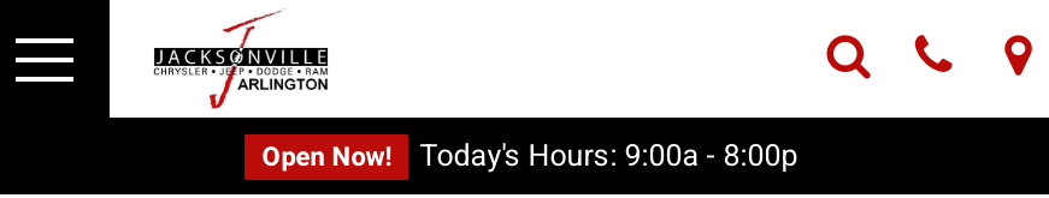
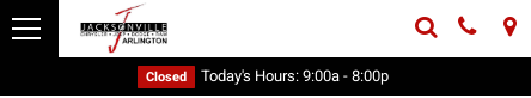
[262,136,392,177] Open Now! -> [146,67,187,87] Closed

